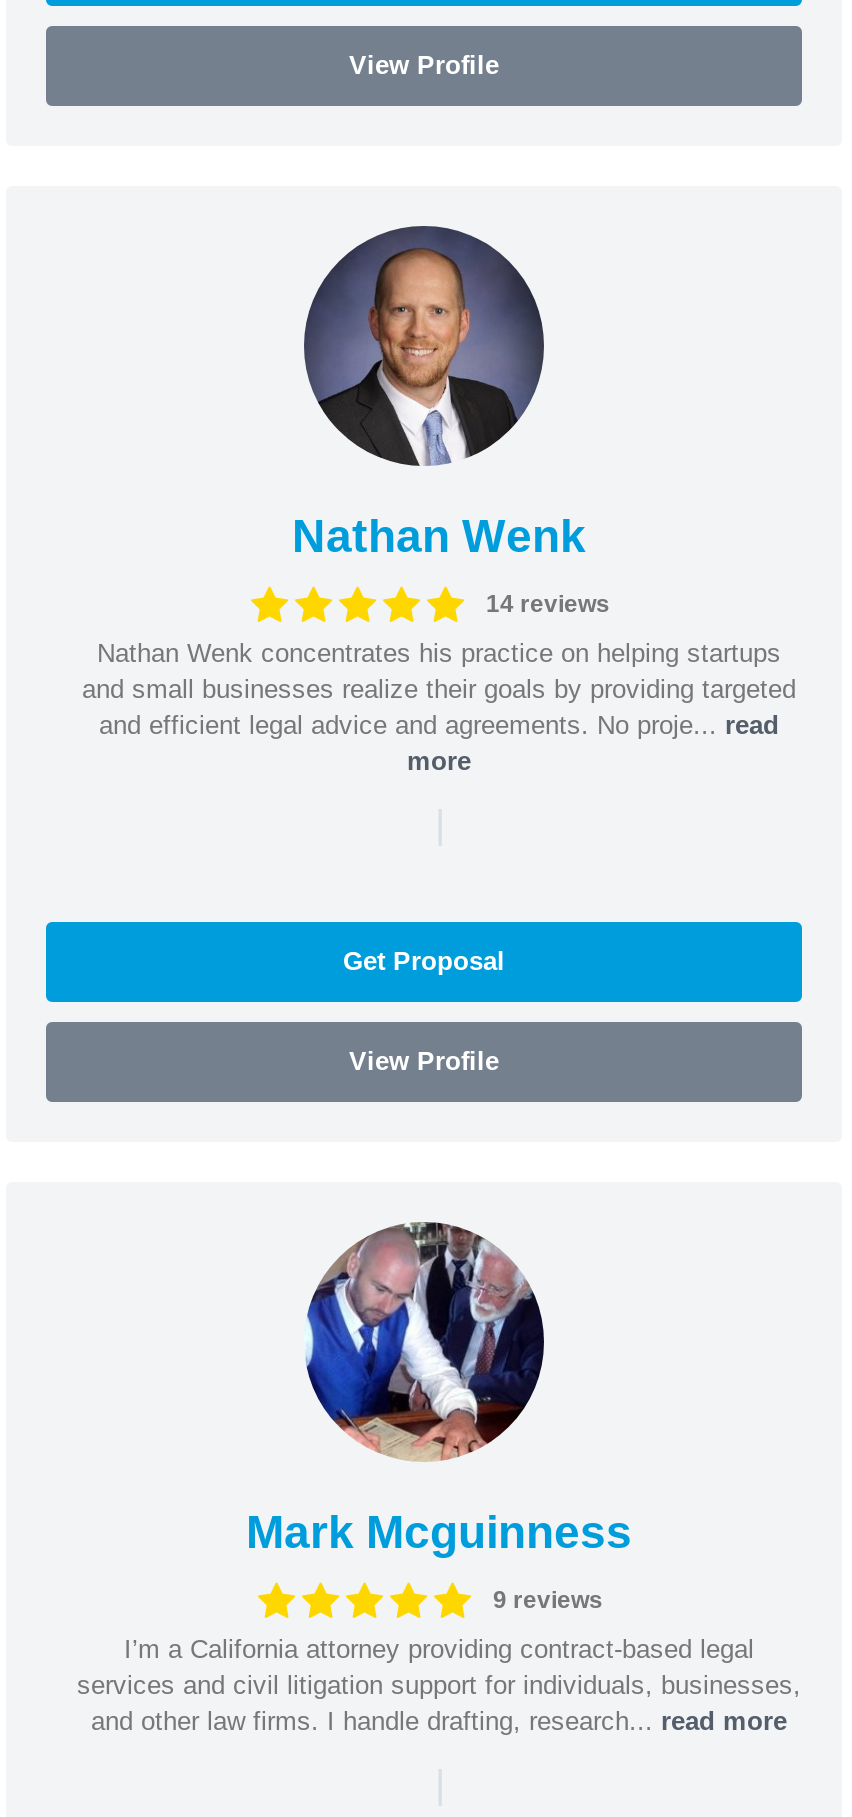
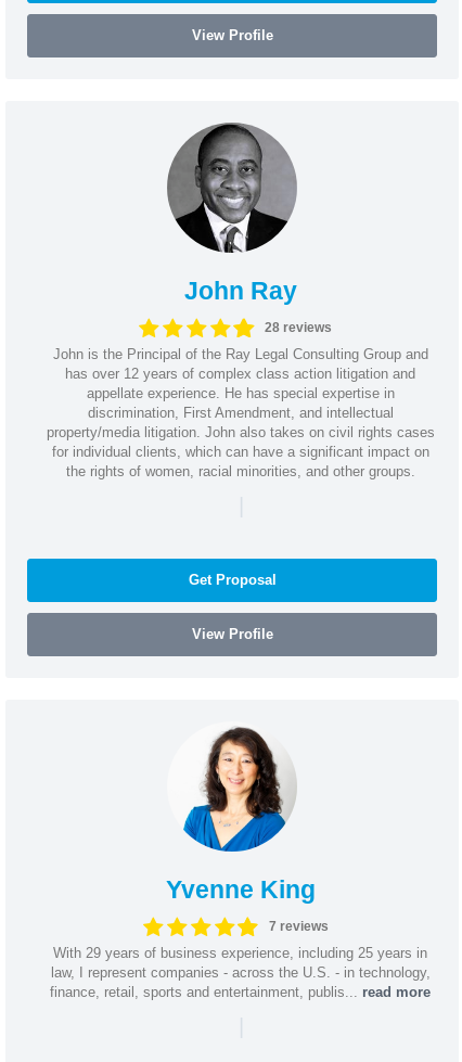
[306,230,544,386] [image] -> [167,123,296,253] [image]
[292,509,586,561] Nathan Wenk -> [184,276,297,304] John Ray
[486,590,610,618] 14 reviews -> [265,320,332,335] 28 reviews
[82,637,796,775] Nathan Wenk concentrates his practice on helping startups | and small businesses realize their goals by providing targeted | and efficient legal advice and agreements. No proje... read | more -> [46,346,434,479] John is the Principal of the Ray Legal Consulting Group and | has over 12 years of complex class action litigation and | appellate experience. He has special expertise in | discrimination, First Amendment, and intellectual | property/media litigation. John also takes on civil rights cases | for individual clients, which can have a significant impact on | the rights of women, racial minorities, and other groups.
[246,1220,632,1557] [image] | Mark Mcguinness -> [165,721,315,903] [image] | Yvenne King
[493,1586,603,1614] 9 reviews -> [269,919,328,934] 7 reviews
[77,1633,801,1735] I’m a California attorney providing contract-based legal | services and civil litigation support for individuals, businesses, | and other law firms. I handle drafting, research... read more -> [50,944,431,1000] With 29 years of business experience, including 25 years in | law, I represent companies - across the U.S. - in technology, | finance, retail, sports and entertainment, publis... read more

